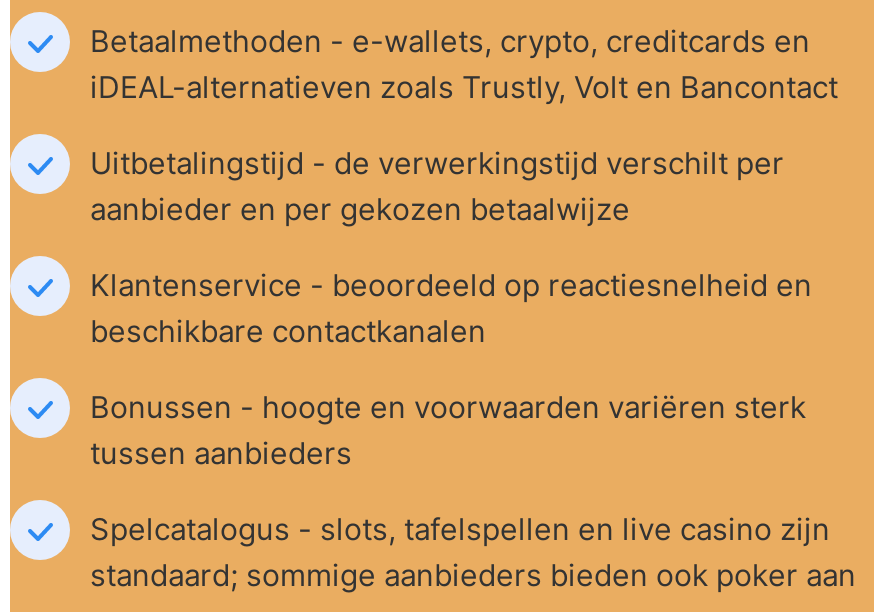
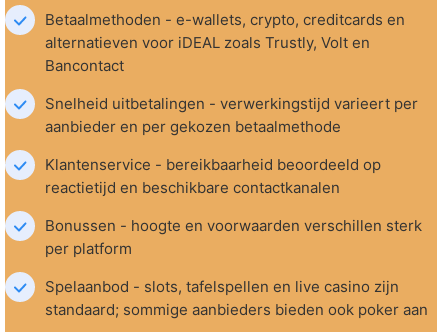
[90,68,838,106] iDEAL-alternatieven zoals Trustly, Volt en Bancontact -> [45,33,370,75] alternatieven voor iDEAL zoals Trustly, Volt en | Bancontact
[90,144,784,228] Uitbetalingstijd - de verwerkingstijd verschilt per | aanbieder en per gekozen betaalwijze -> [45,94,418,136] Snelheid uitbetalingen - verwerkingstijd varieert per | aanbieder en per gekozen betaalmethode
[90,266,812,350] Klantenservice - beoordeeld op reactiesnelheid en | beschikbare contactkanalen -> [45,155,381,197] Klantenservice - bereikbaarheid beoordeeld op | reactietijd en beschikbare contactkanalen
[90,388,806,472] Bonussen - hoogte en voorwaarden variëren sterk | tussen aanbieders -> [45,216,422,258] Bonussen - hoogte en voorwaarden verschillen sterk | per platform
[90,510,830,548] Spelcatalogus - slots, tafelspellen en live casino zijn -> [45,277,399,296] Spelaanbod - slots, tafelspellen en live casino zijn

